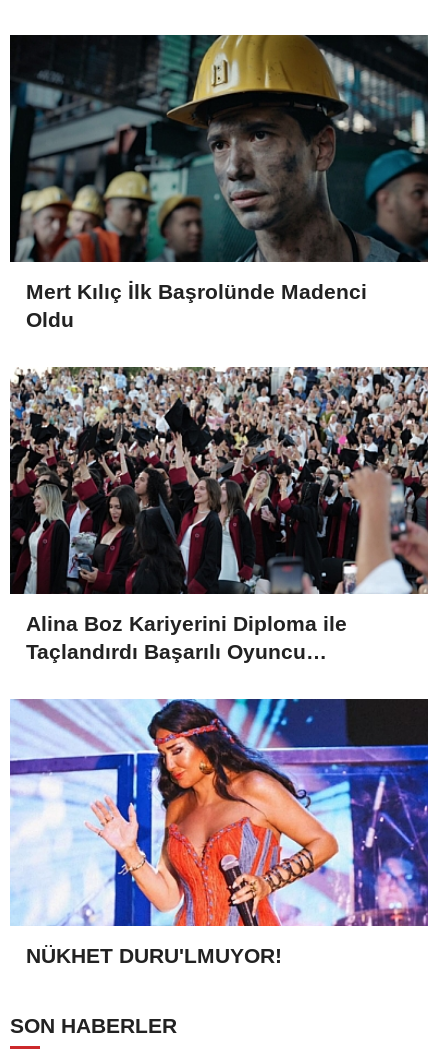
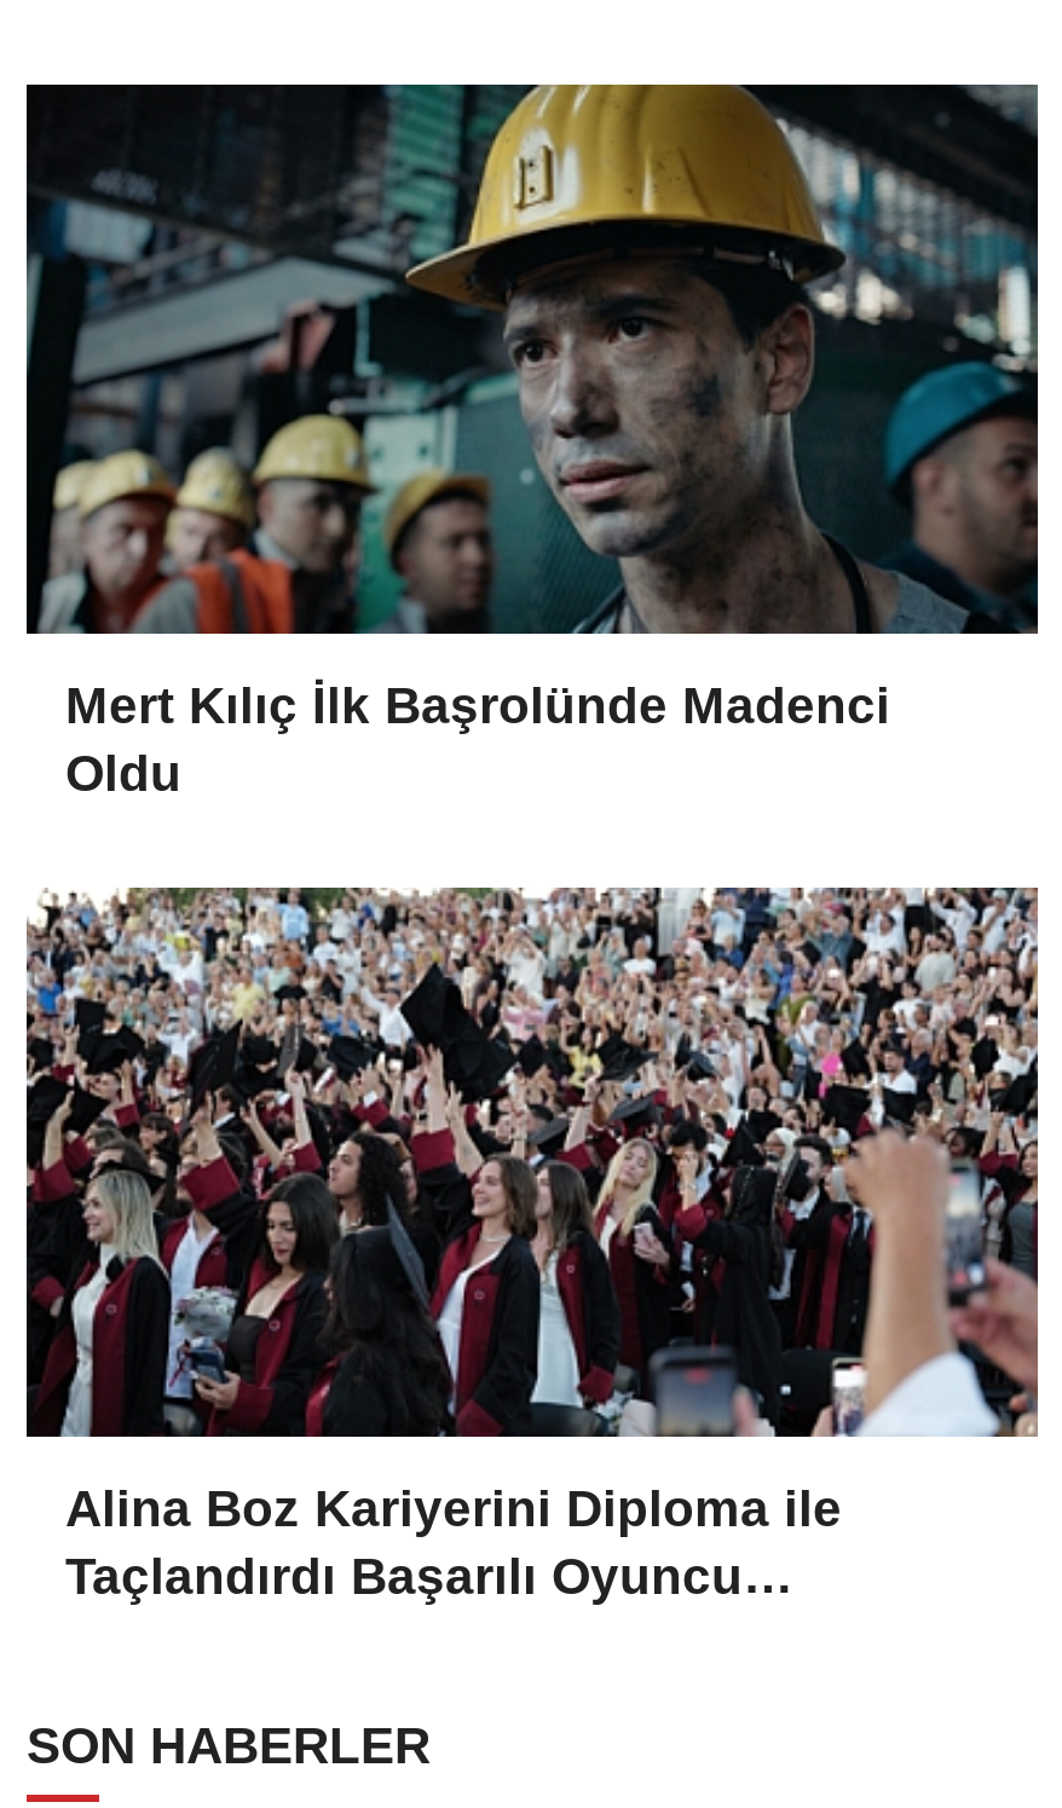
[9,698,429,966] [image] | NÜKHET DURU'LMUYOR! -> none

